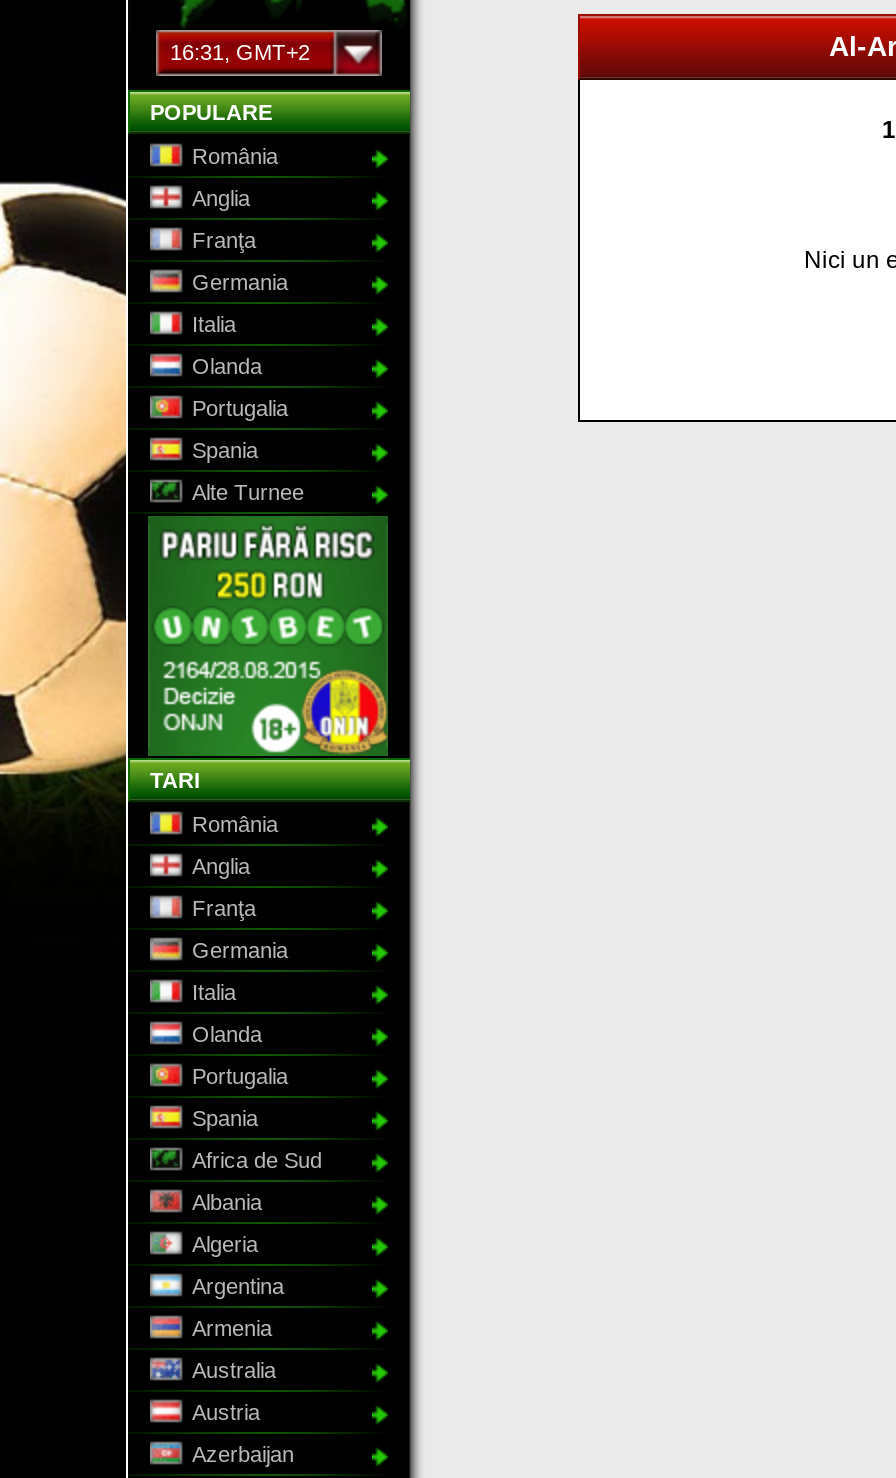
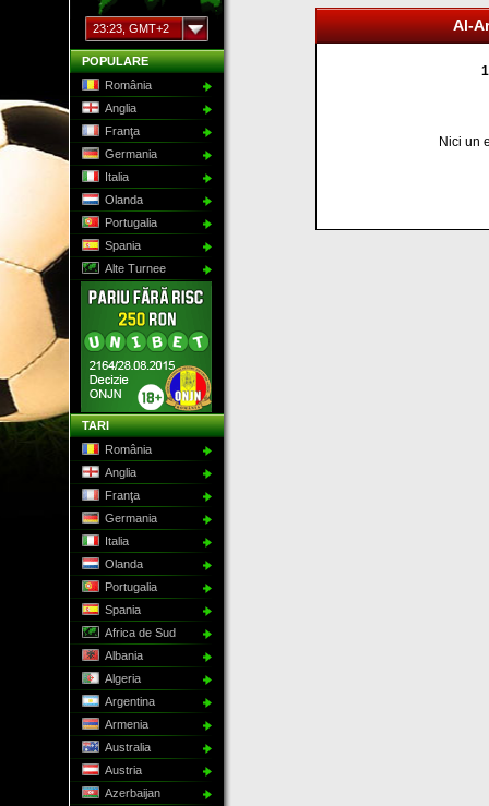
[170,40,310,64] 16:31, GMT+2 -> [93,22,169,35] 23:23, GMT+2

